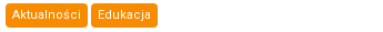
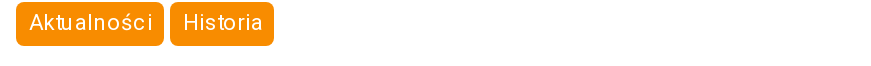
[98,8,152,22] Edukacja -> [183,11,263,37] Historia

